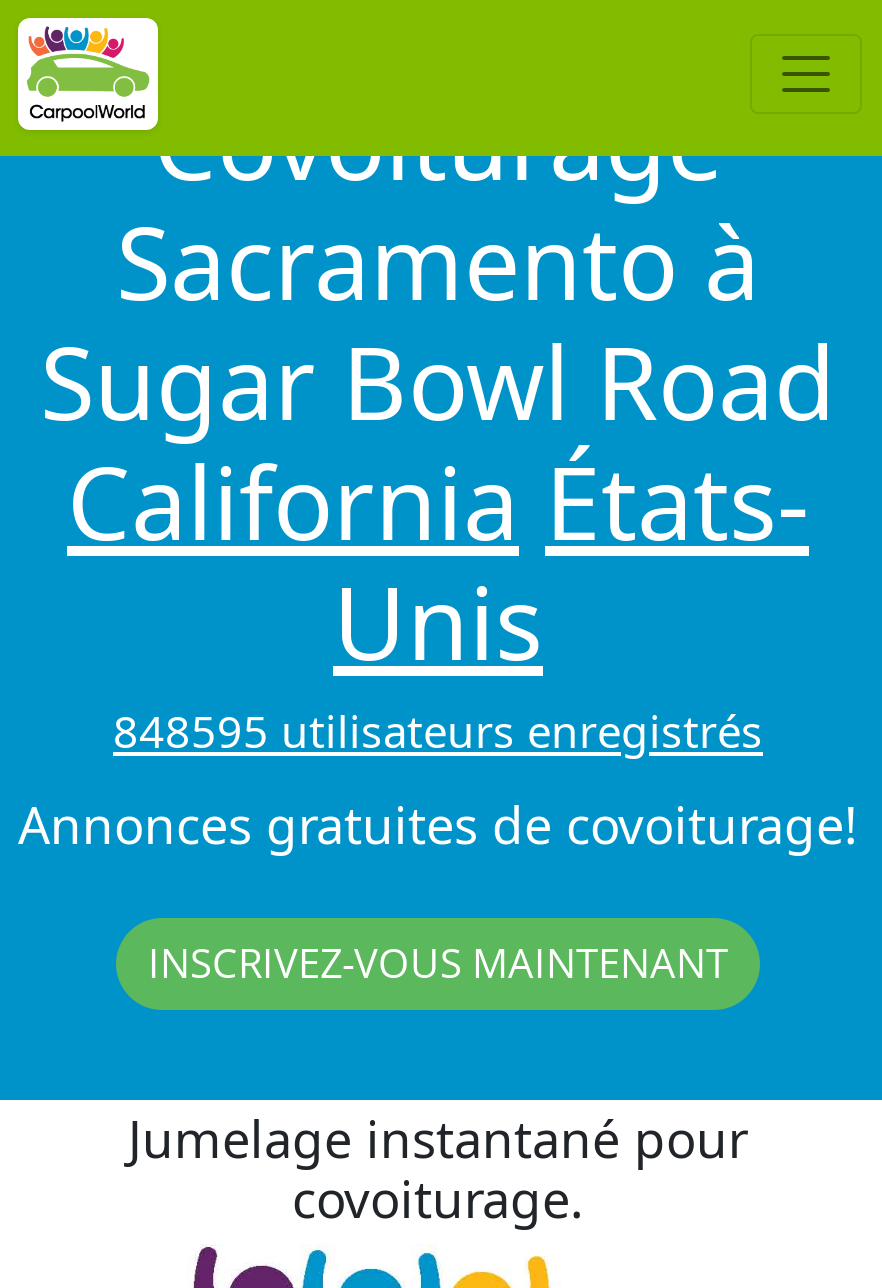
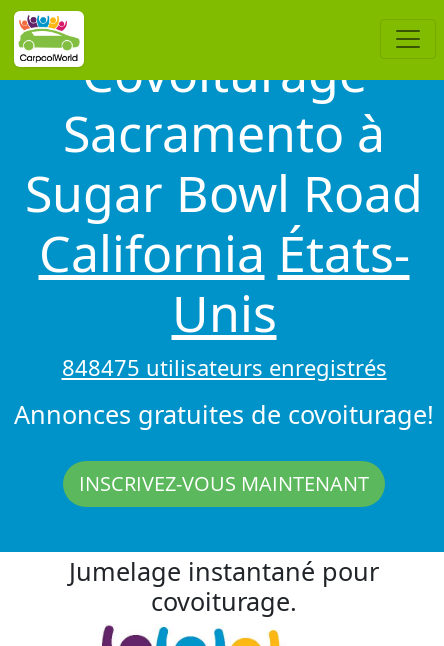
[113,700,763,760] 848595 utilisateurs enregistrés -> [61,352,386,382] 848475 utilisateurs enregistrés

